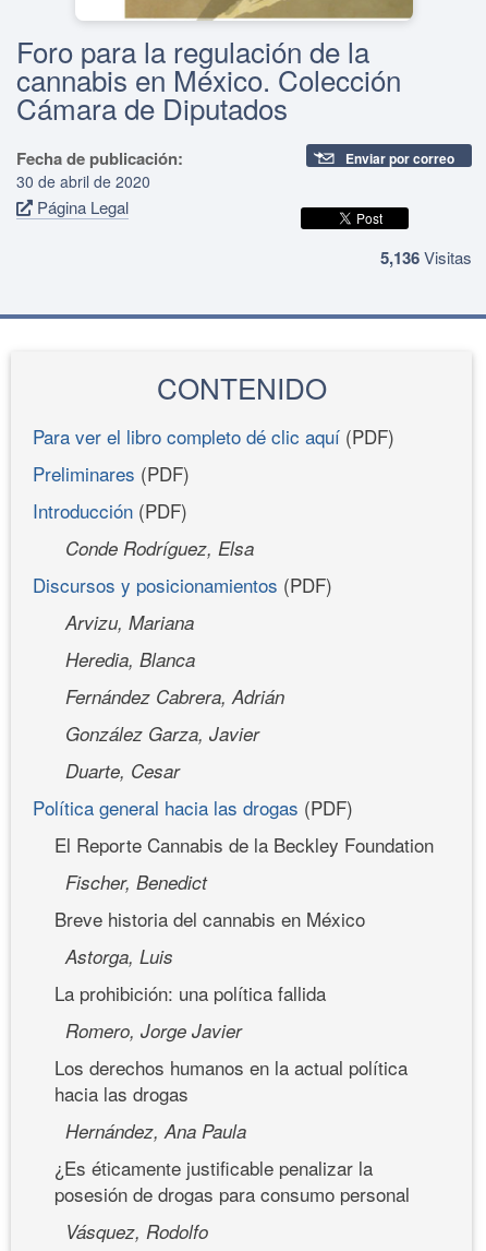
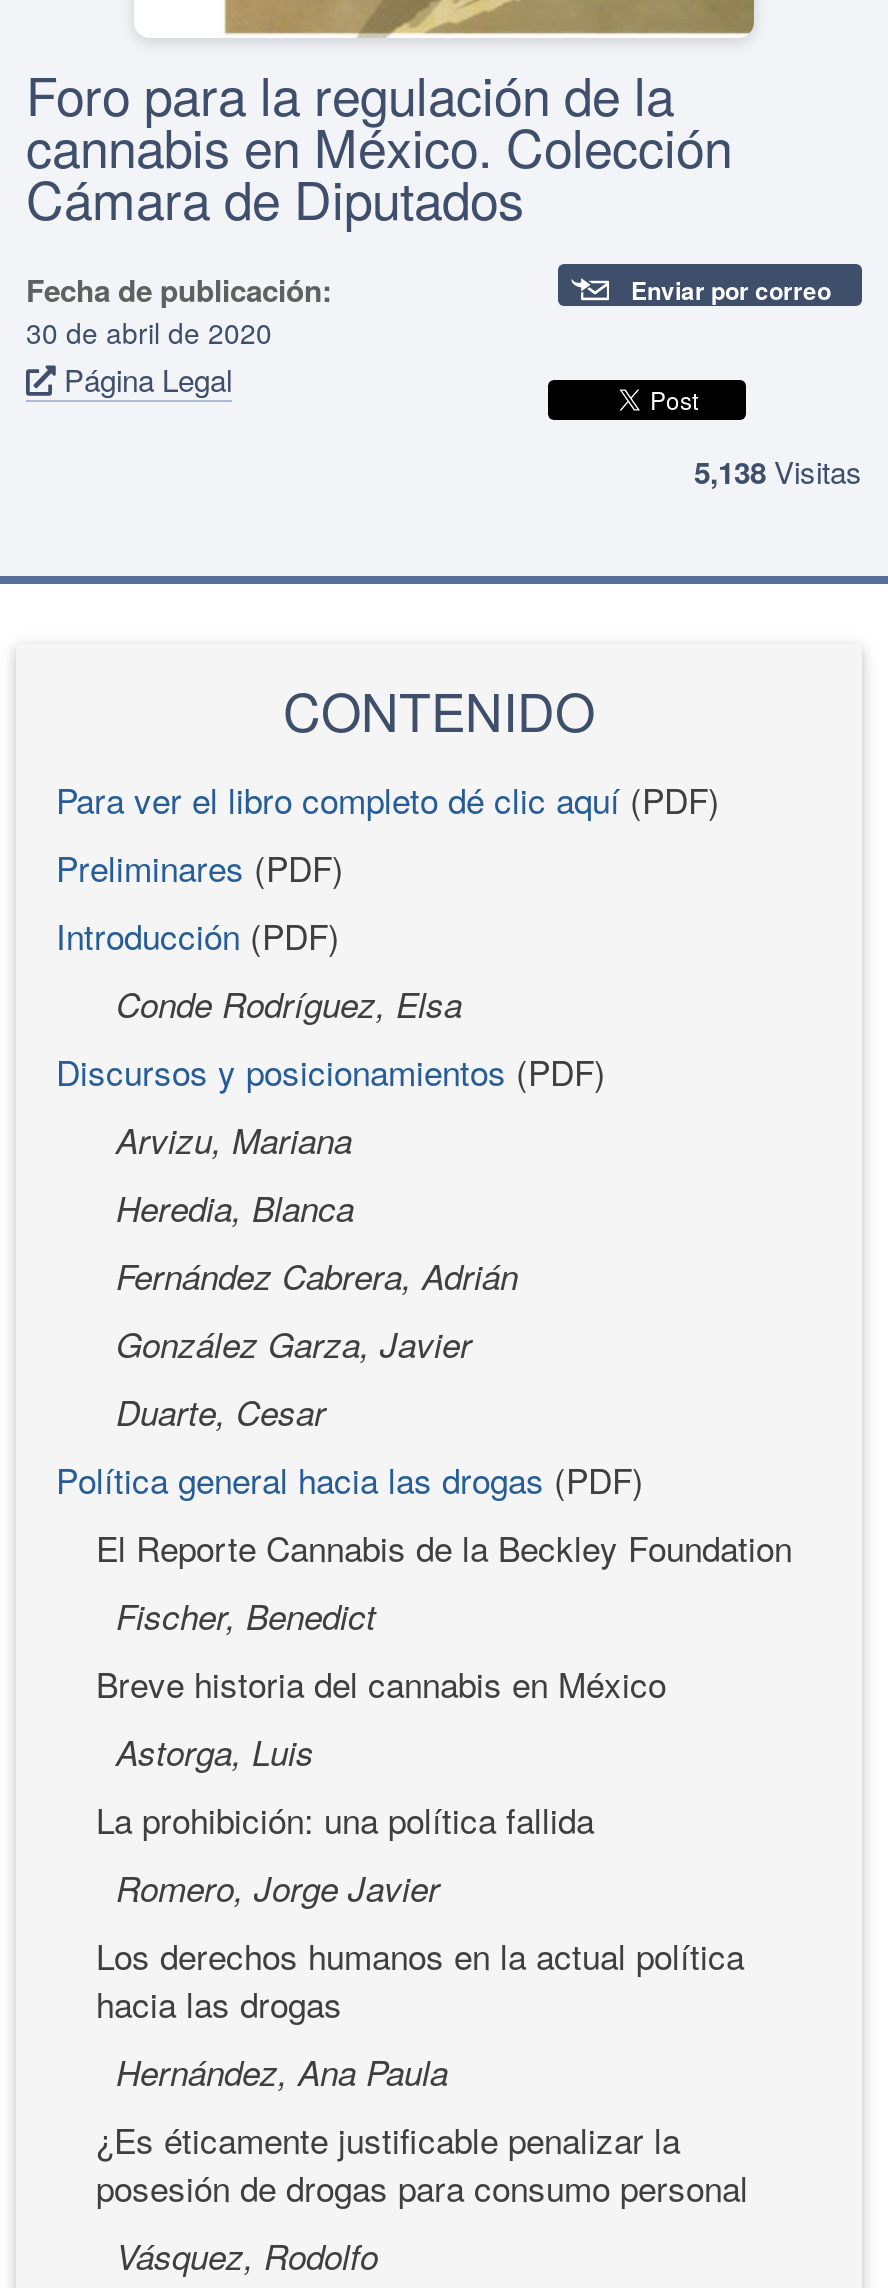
[380,245,472,269] 5,136 Visitas -> [694,449,862,493] 5,138 Visitas

